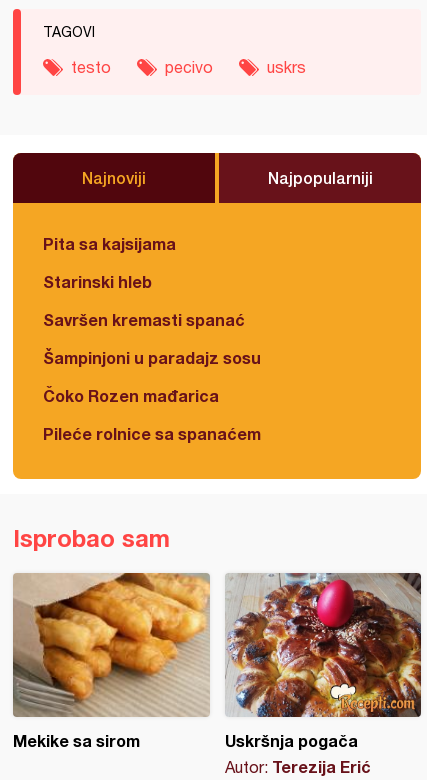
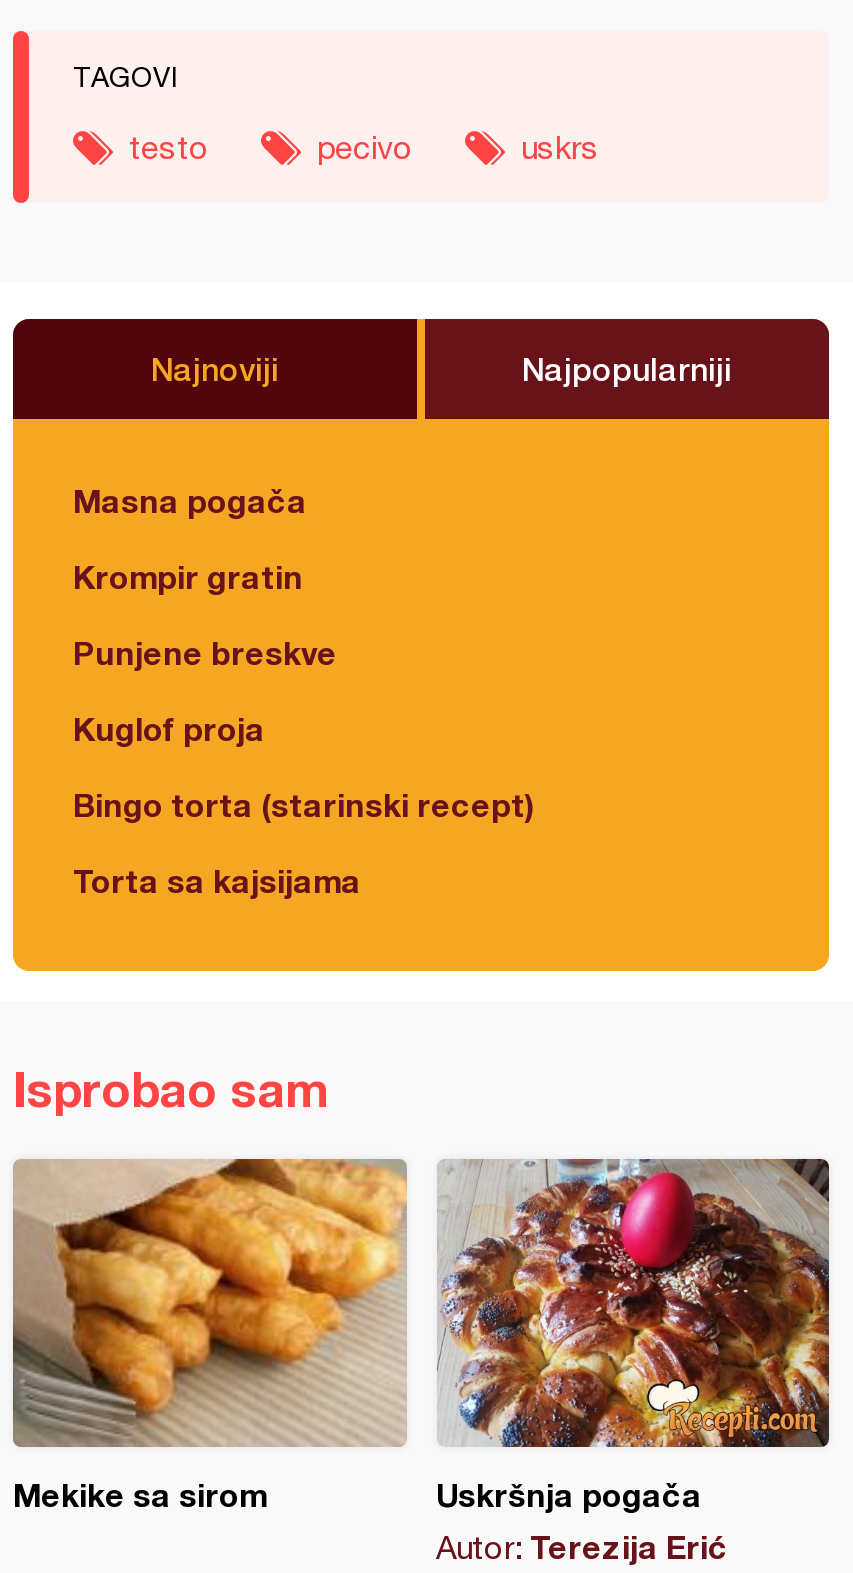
[43,234,176,253] Pita sa kajsijama -> [73,480,307,518] Masna pogača
[43,272,152,291] Starinski hleb -> [73,556,303,594] Krompir gratin
[43,310,245,329] Savršen kremasti spanać -> [73,632,337,670] Punjene breskve
[43,348,261,367] Šampinjoni u paradajz sosu -> [73,708,265,746] Kuglof proja
[43,386,219,405] Čoko Rozen mađarica -> [73,784,535,822] Bingo torta (starinski recept)
[43,424,261,443] Pileće rolnice sa spanaćem -> [73,860,361,898] Torta sa kajsijama

